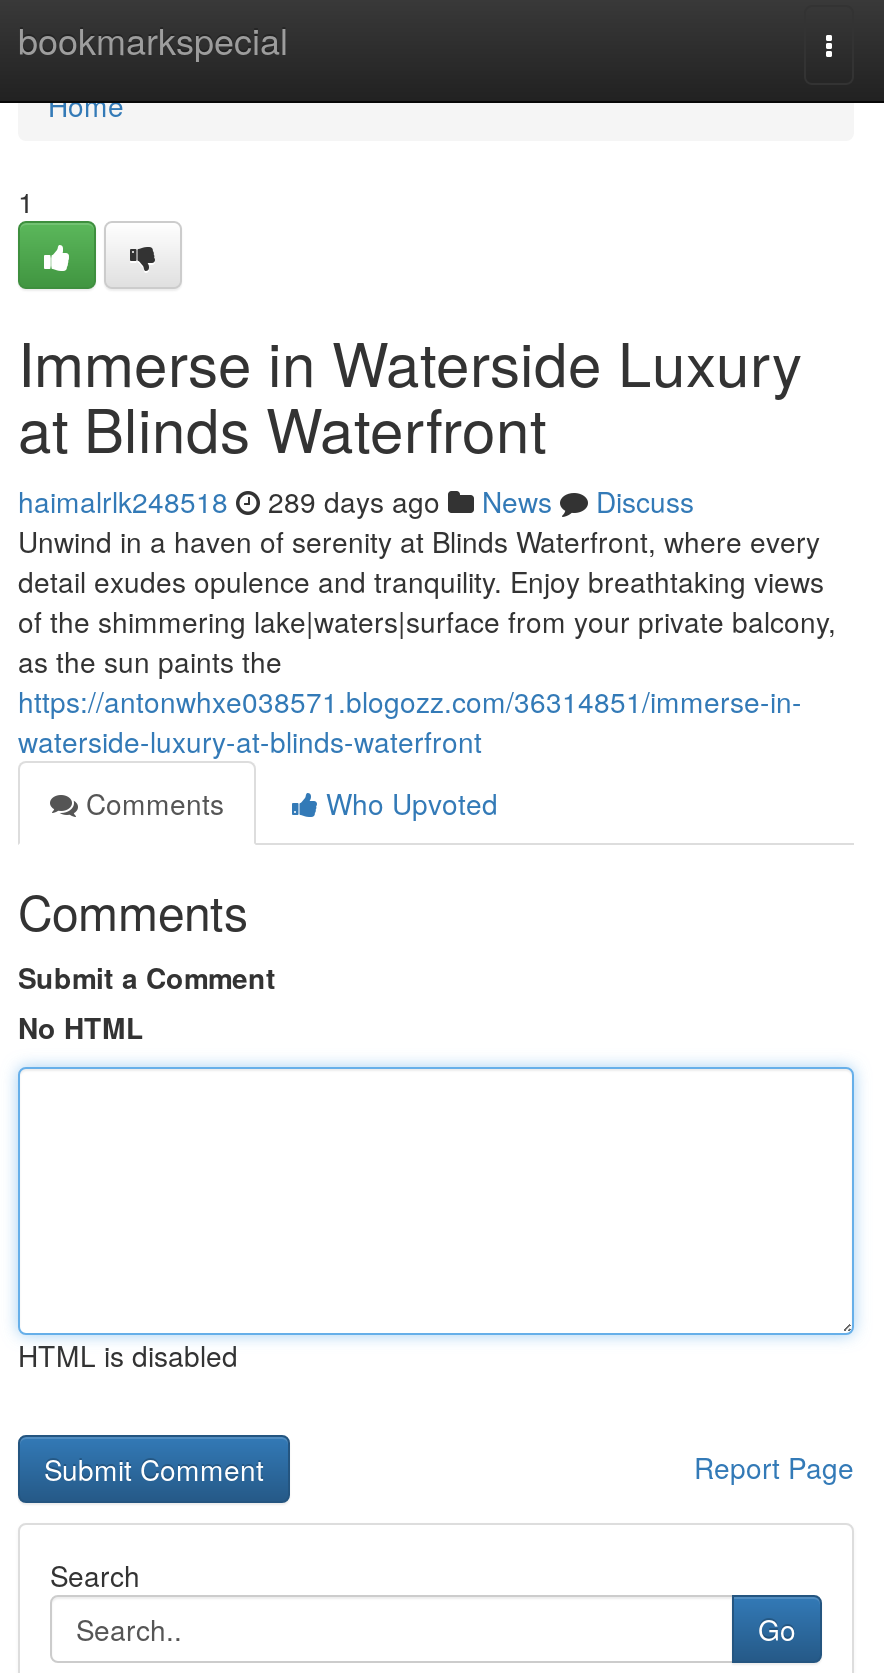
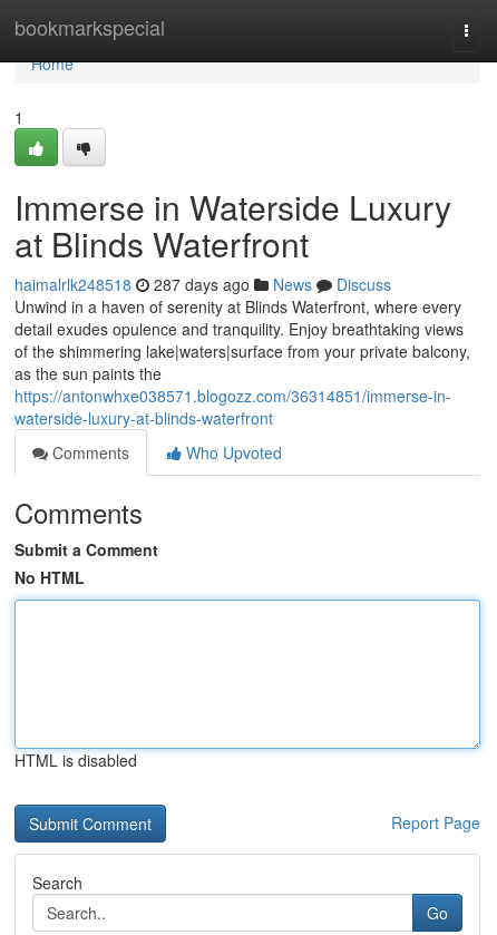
[18,481,694,521] haimalrlk248518 289 days ago News Discuss -> [14,273,391,295] haimalrlk248518 287 days ago News Discuss

